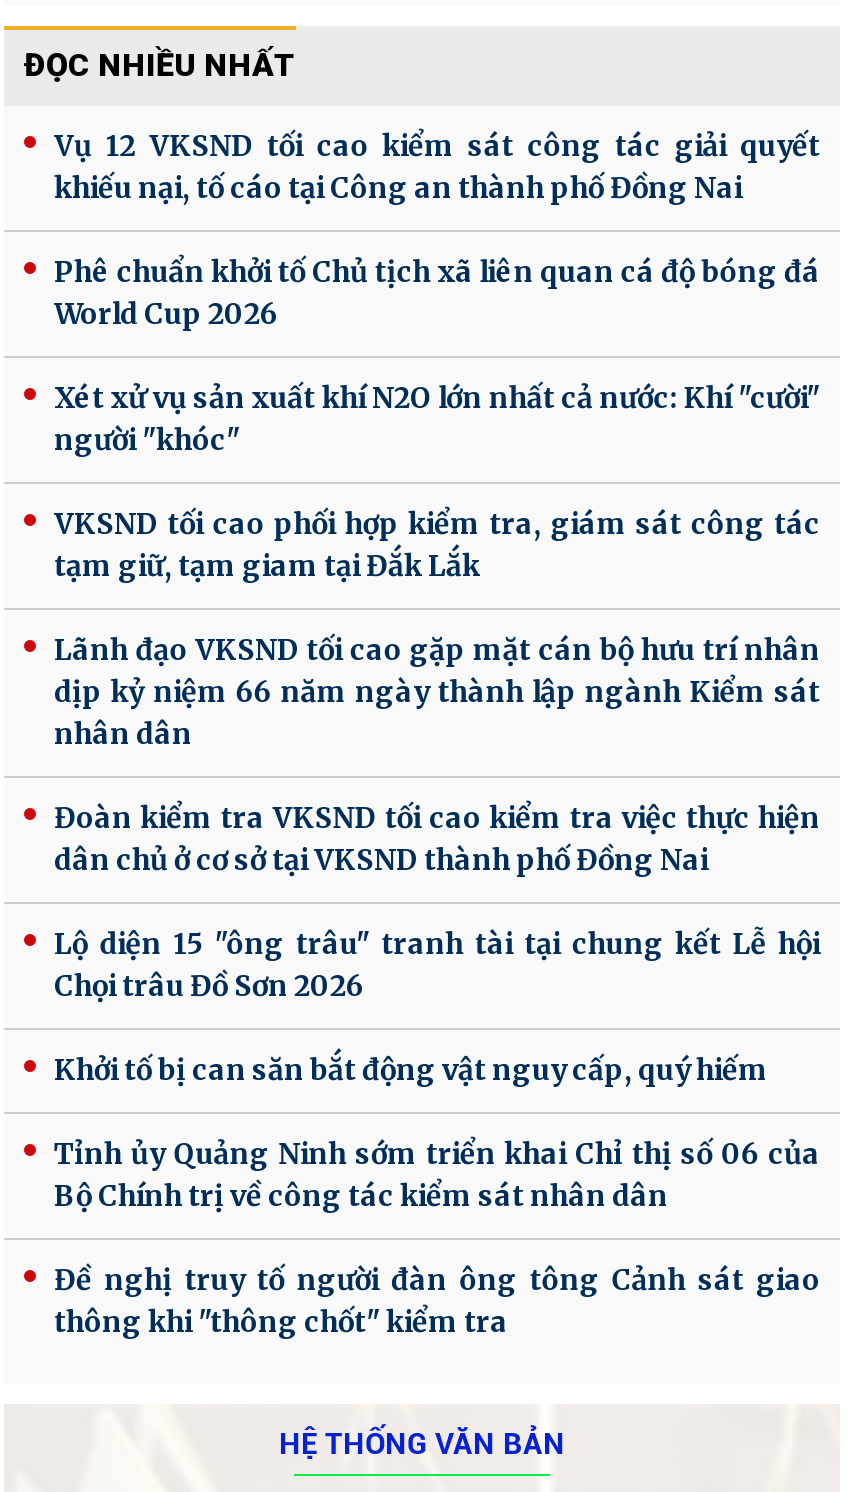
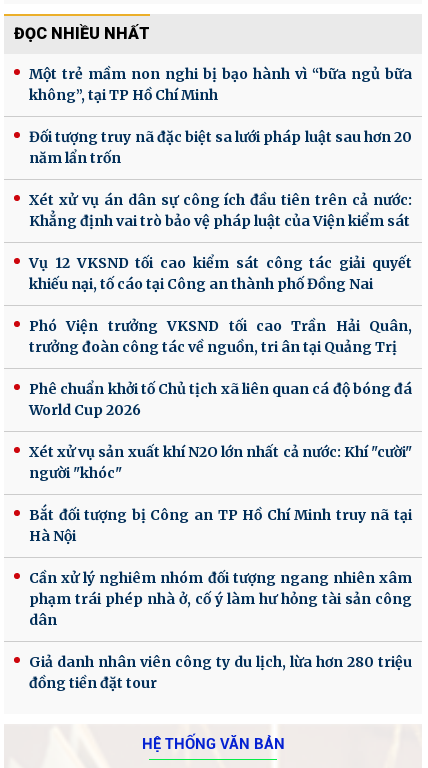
none -> [29,65,412,230] Một trẻ mầm non nghi bị bạo hành vì “bữa ngủ bữa | không”, tại TP Hồ Chí Minh | Đối tượng truy nã đặc biệt sa lưới pháp luật sau hơn 20 | năm lẩn trốn | Xét xử vụ án dân sự công ích đầu tiên trên cả nước: | Khẳng định vai trò bảo vệ pháp luật của Viện kiểm sát
moved [54,129,820,207] -> [29,254,412,293]: Vụ 12 VKSND tối cao kiểm sát công tác giải quyết | khiếu nại, tố cáo tại Công an thành phố Đồng Nai
none -> [29,317,412,356] Phó Viện trưởng VKSND tối cao Trần Hải Quân, | trưởng đoàn công tác về nguồn, tri ân tại Quảng Trị
moved [54,255,820,459] -> [29,380,412,482]: Phê chuẩn khởi tố Chủ tịch xã liên quan cá độ bóng đá | World Cup 2026 | Xét xử vụ sản xuất khí N2O lớn nhất cả nước: Khí "cười" | người "khóc"
[54,507,820,1341] VKSND tối cao phối hợp kiểm tra, giám sát công tác | tạm giữ, tạm giam tại Đắk Lắk | Lãnh đạo VKSND tối cao gặp mặt cán bộ hưu trí nhân | dịp kỷ niệm 66 năm ngày thành lập ngành Kiểm sát | nhân dân | Đoàn kiểm tra VKSND tối cao kiểm tra việc thực hiện | dân chủ ở cơ sở tại VKSND thành phố Đồng Nai | Lộ diện 15 "ông trâu" tranh tài tại chung kết Lễ hội | Chọi trâu Đồ Sơn 2026 | Khởi tố bị can săn bắt động vật nguy cấp, quý hiếm | Tỉnh ủy Quảng Ninh sớm triển khai Chỉ thị số 06 của | Bộ Chính trị về công tác kiểm sát nhân dân | Đề nghị truy tố người đàn ông tông Cảnh sát giao | thông khi "thông chốt" kiểm tra -> [29,506,412,692] Bắt đối tượng bị Công an TP Hồ Chí Minh truy nã tại | Hà Nội | Cần xử lý nghiêm nhóm đối tượng ngang nhiên xâm | phạm trái phép nhà ở, cố ý làm hư hỏng tài sản công | dân | Giả danh nhân viên công ty du lịch, lừa hơn 280 triệu | đồng tiền đặt tour

